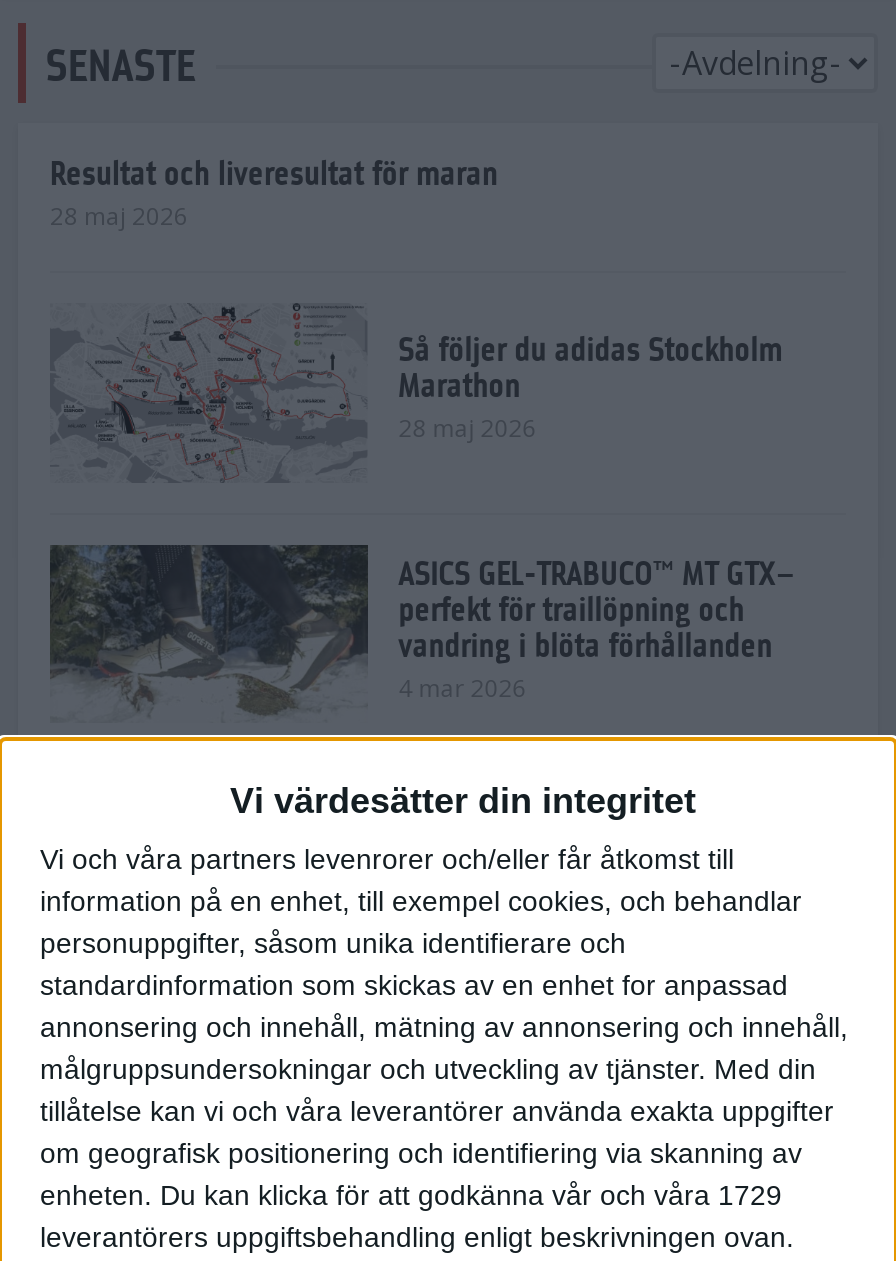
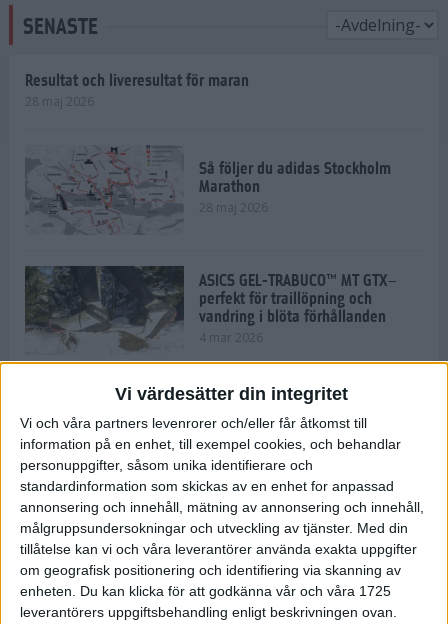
[40,1180,782,1212] enheten. Du kan klicka för att godkänna vår och våra 1729 -> [20,583,391,599] enheten. Du kan klicka för att godkänna vår och våra 1725

